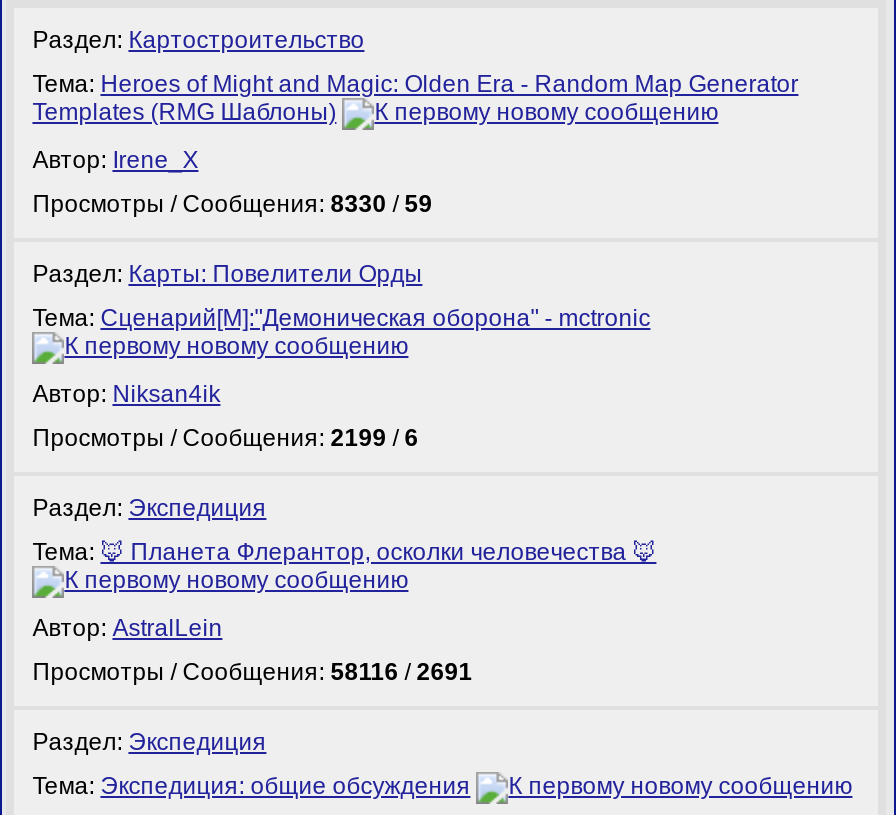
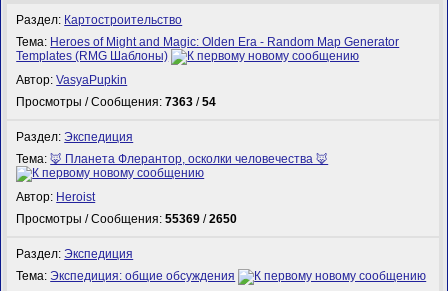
[32,146,650,453] Автор: Irene_X | Просмотры / Сообщения: 8330 / 59 | Раздел: Карты: Повелители Орды | Тема: Сценарий[M]:"Демоническая оборона" - mctronic | Автор: Niksan4ik | Просмотры / Сообщения: 2199 / 6 -> [16,73,216,109] Автор: VasyaPupkin | Просмотры / Сообщения: 7363 / 54
[32,614,222,642] Автор: AstralLein -> [16,190,95,204] Автор: Heroist
[32,659,472,687] Просмотры / Сообщения: 58116 / 2691 -> [16,212,237,226] Просмотры / Сообщения: 55369 / 2650

